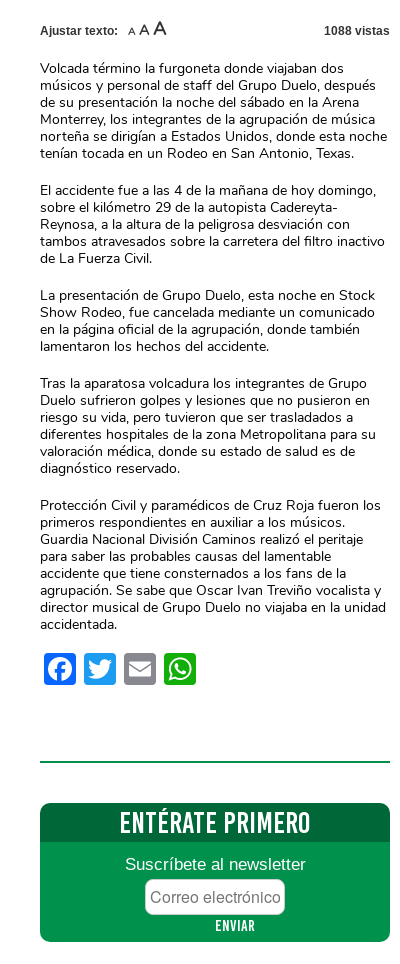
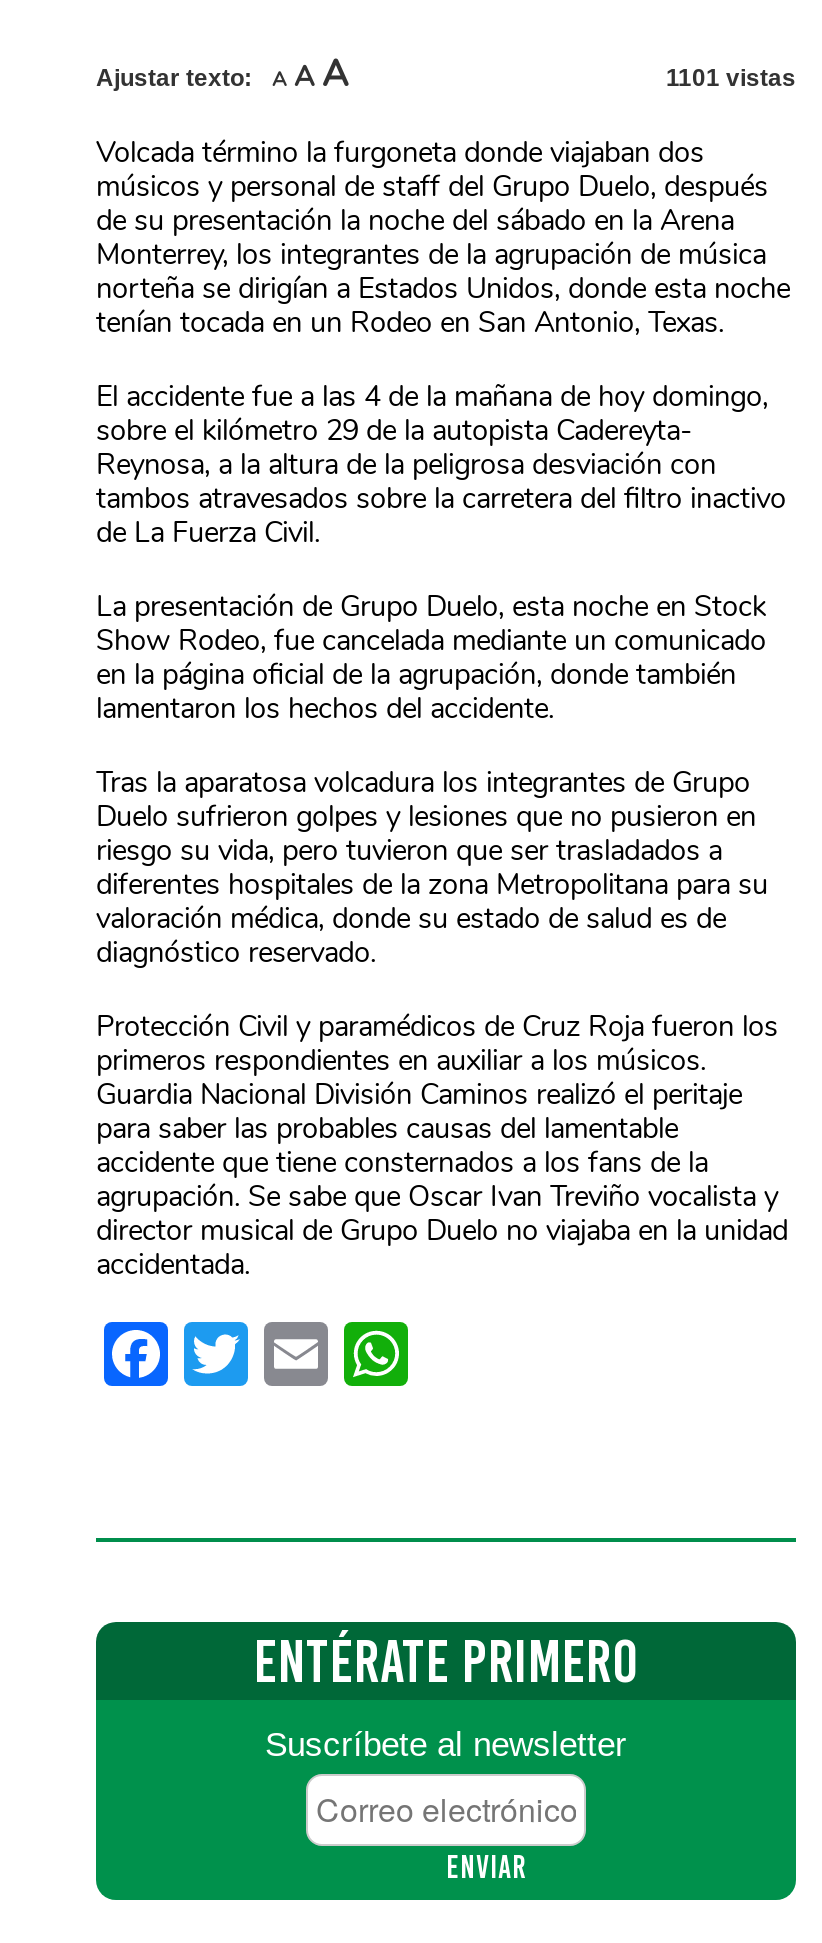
[324,24,390,38] 1088 vistas -> [666,64,796,92] 1101 vistas

